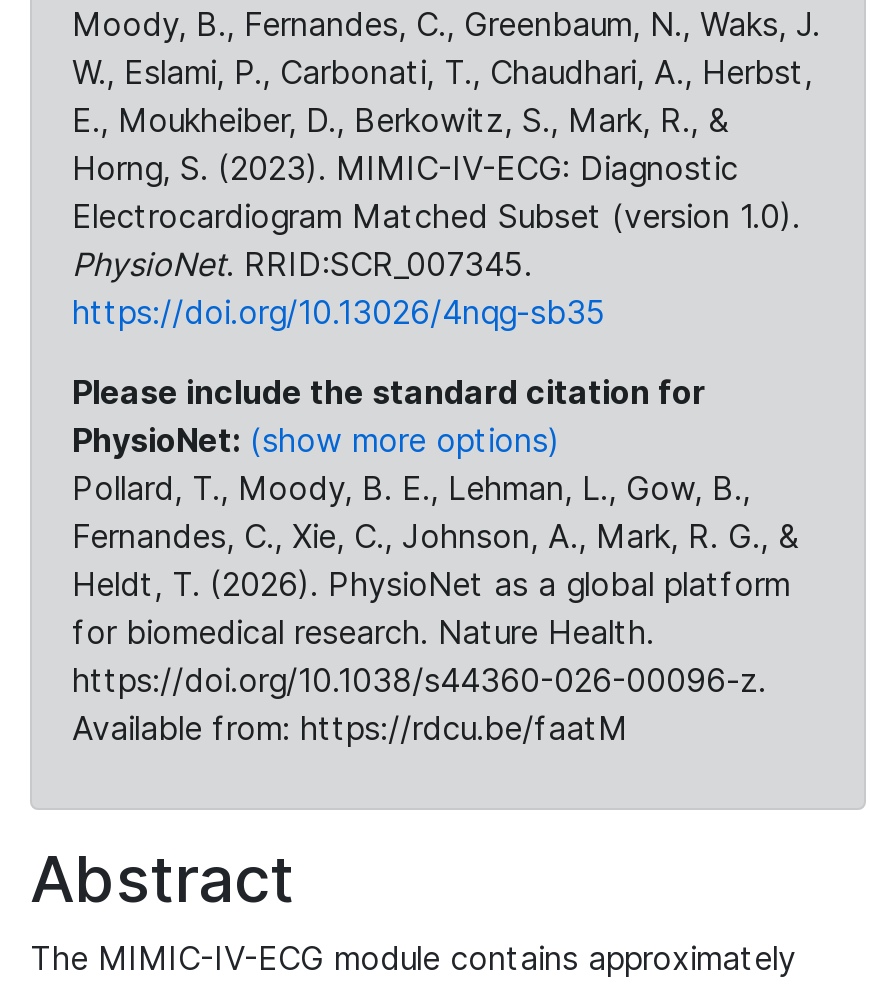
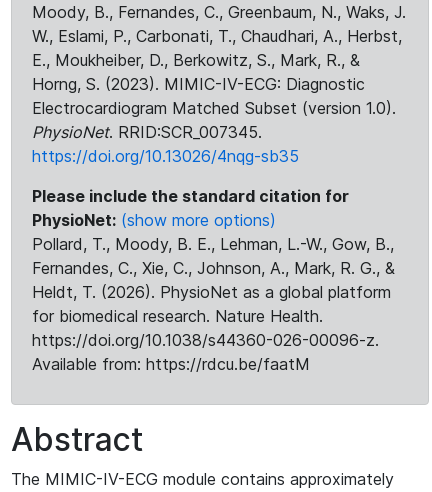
[72,468,750,508] Pollard, T., Moody, B. E., Lehman, L., Gow, B., -> [32,234,394,254] Pollard, T., Moody, B. E., Lehman, L.-W., Gow, B.,

